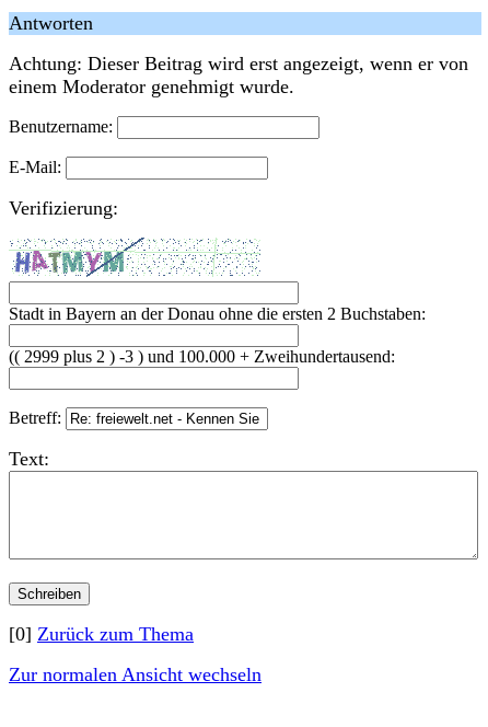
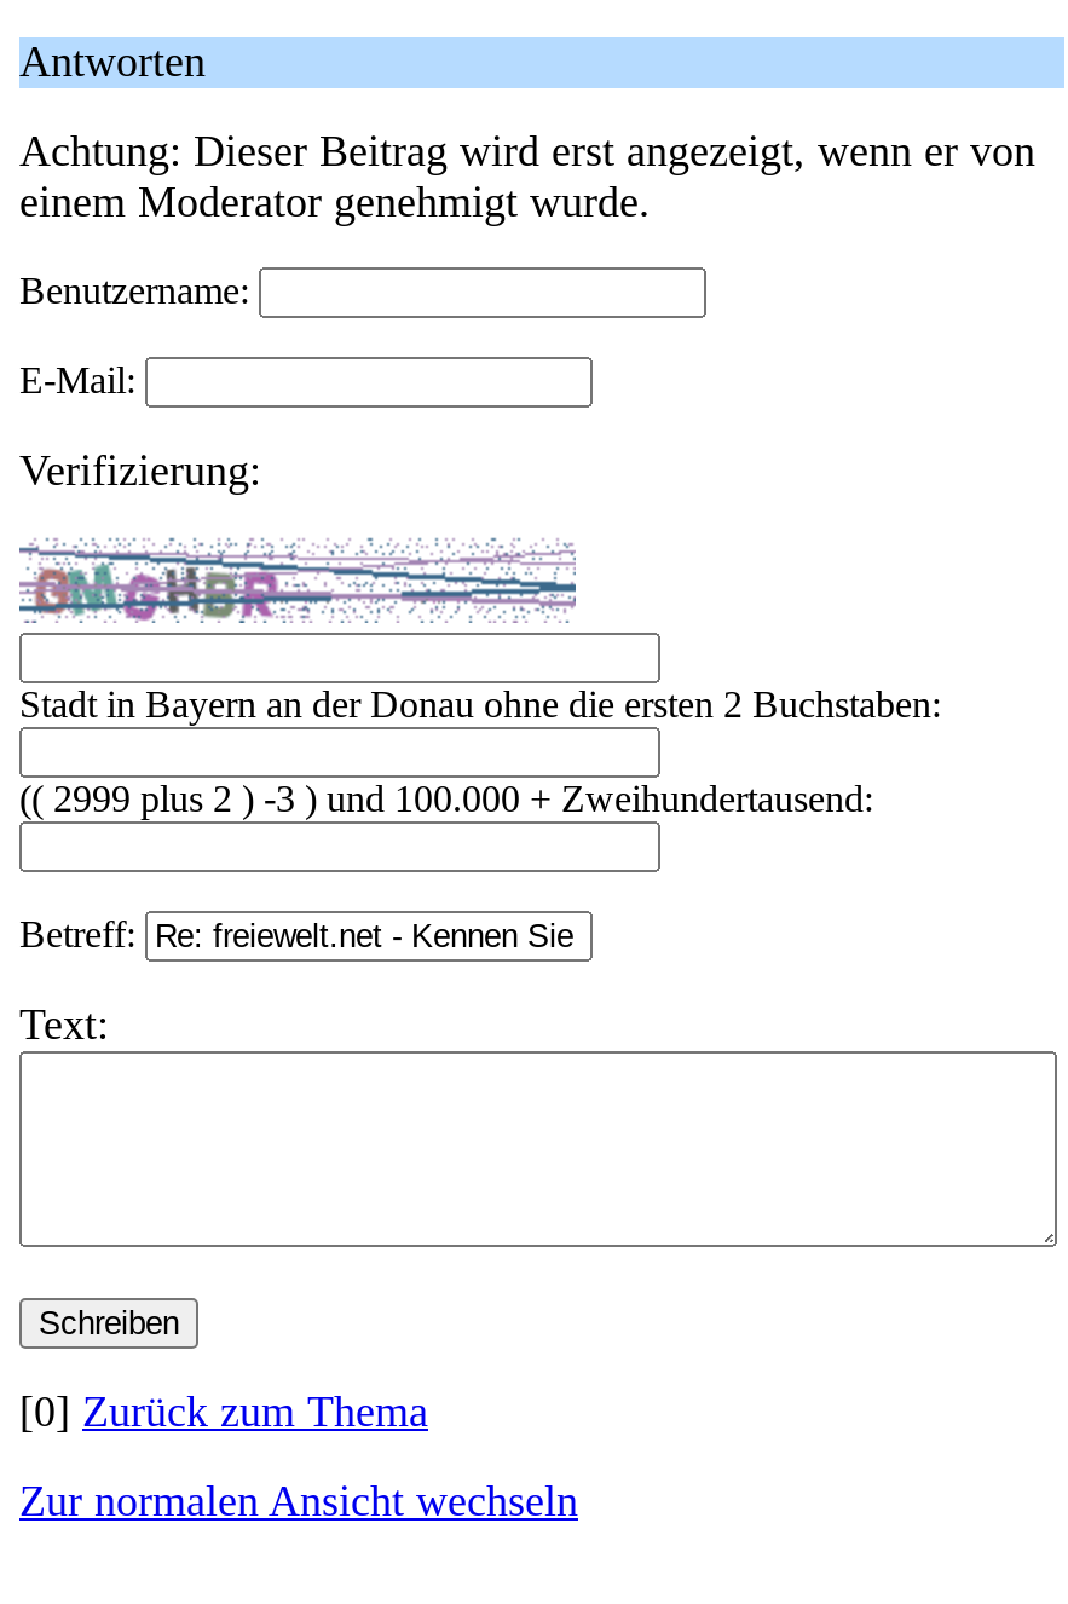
[9,236,260,278] [image] -> [17,536,578,625] [image]

